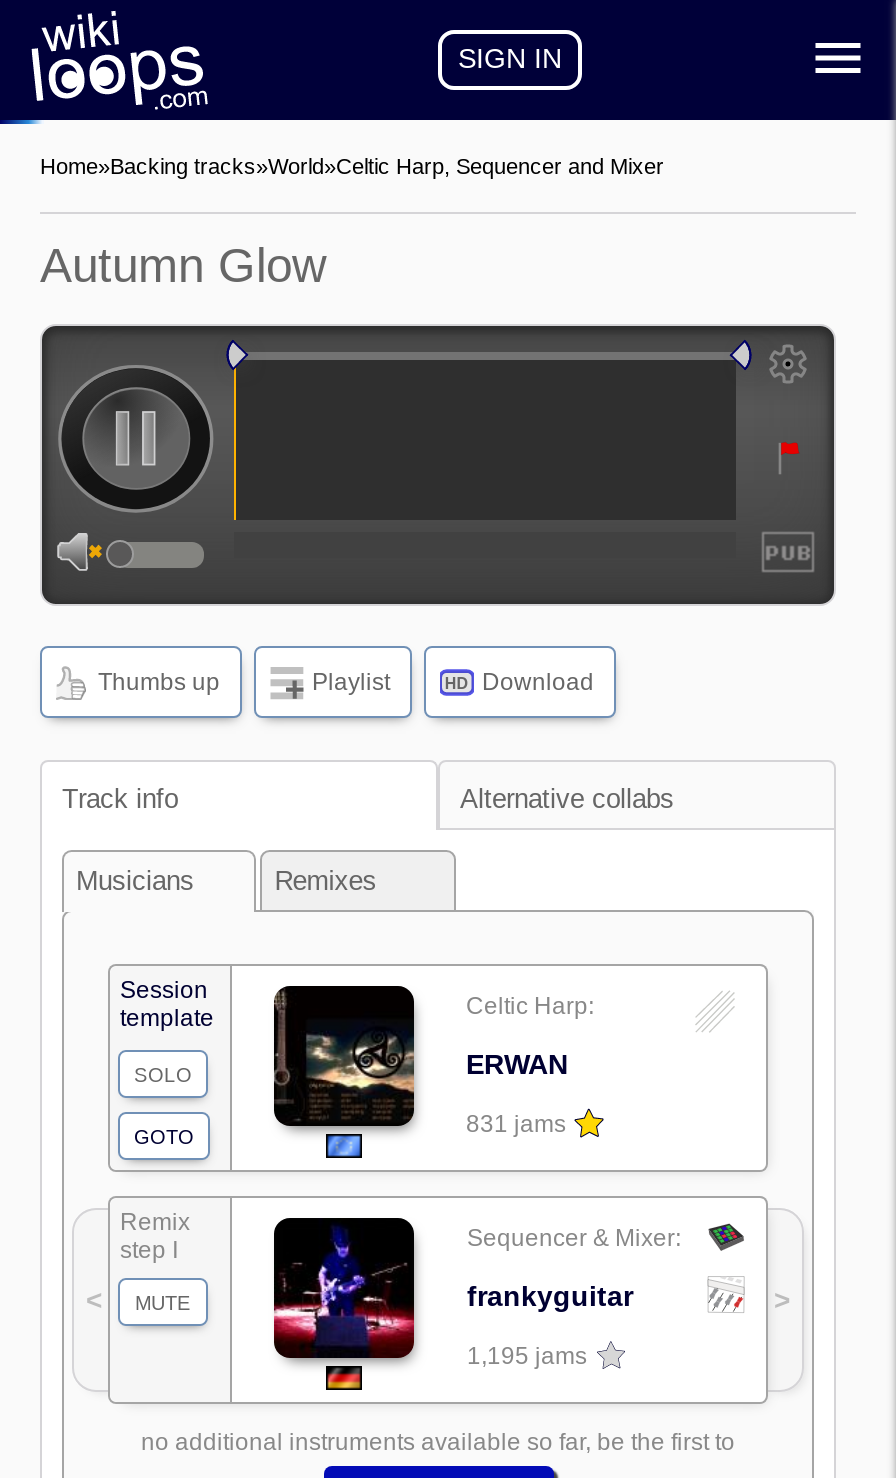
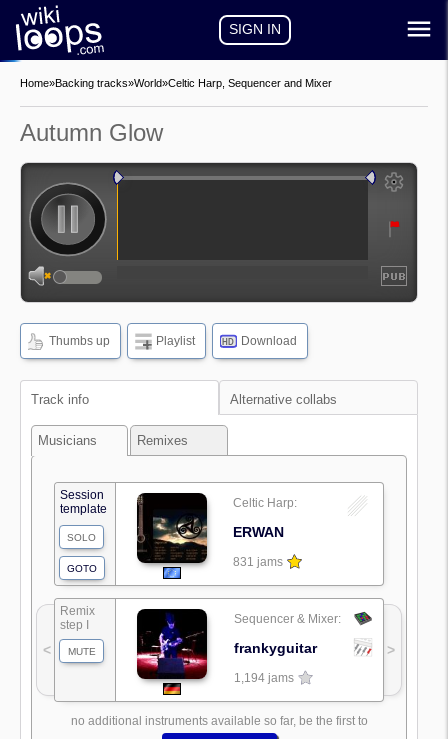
[467,1343,587,1371] 1,195 jams -> [233,671,293,685] 1,194 jams

